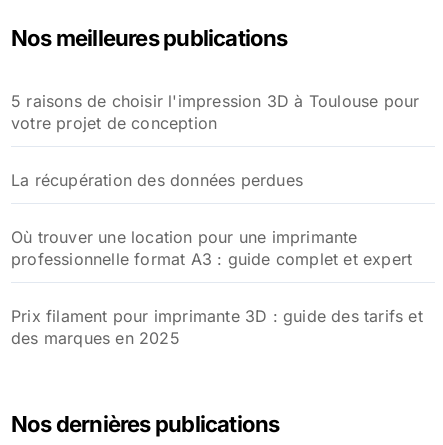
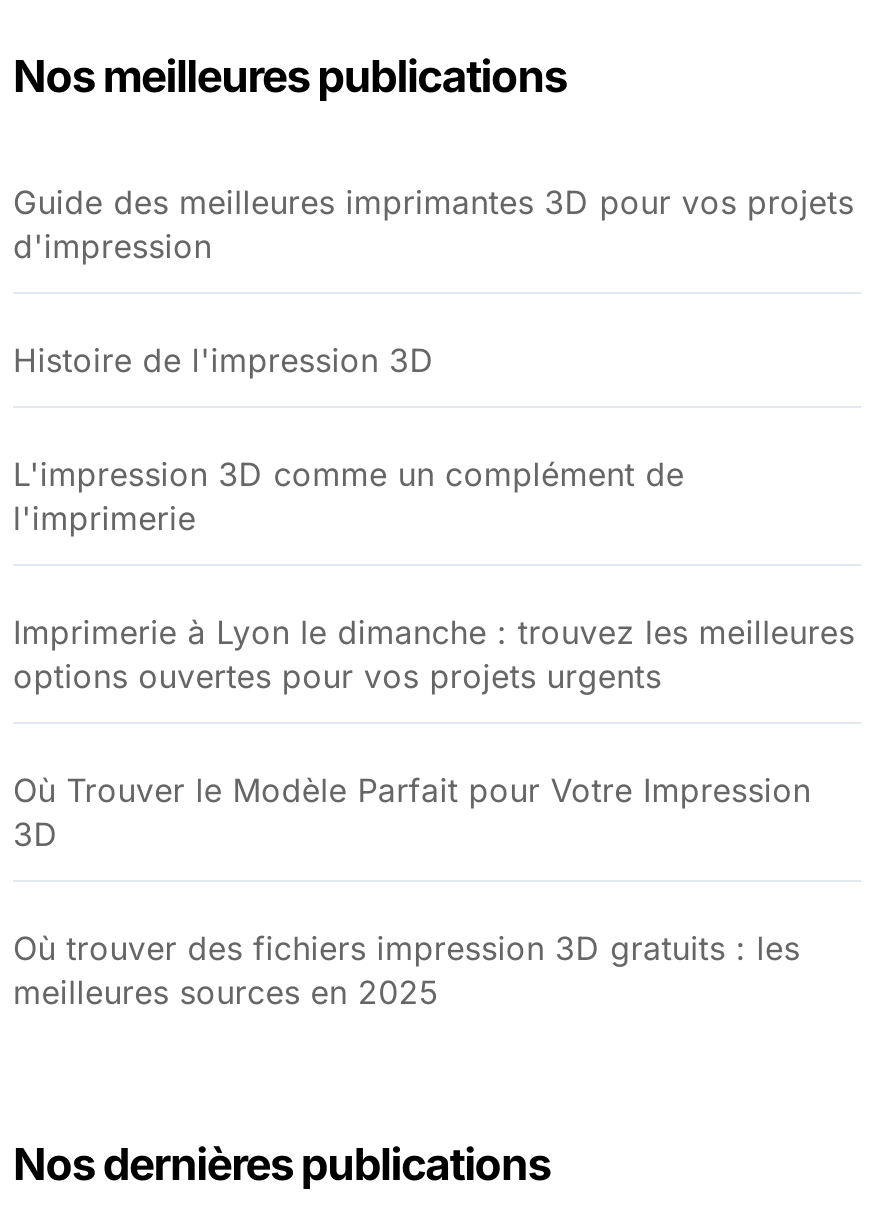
[11,91,423,348] 5 raisons de choisir l'impression 3D à Toulouse pour | votre projet de conception | La récupération des données perdues | Où trouver une location pour une imprimante | professionnelle format A3 : guide complet et expert | Prix filament pour imprimante 3D : guide des tarifs et | des marques en 2025 -> [13,181,855,1011] Guide des meilleures imprimantes 3D pour vos projets | d'impression | Histoire de l'impression 3D | L'impression 3D comme un complément de | l'imprimerie | Imprimerie à Lyon le dimanche : trouvez les meilleures | options ouvertes pour vos projets urgents | Où Trouver le Modèle Parfait pour Votre Impression | 3D | Où trouver des fichiers impression 3D gratuits : les | meilleures sources en 2025

